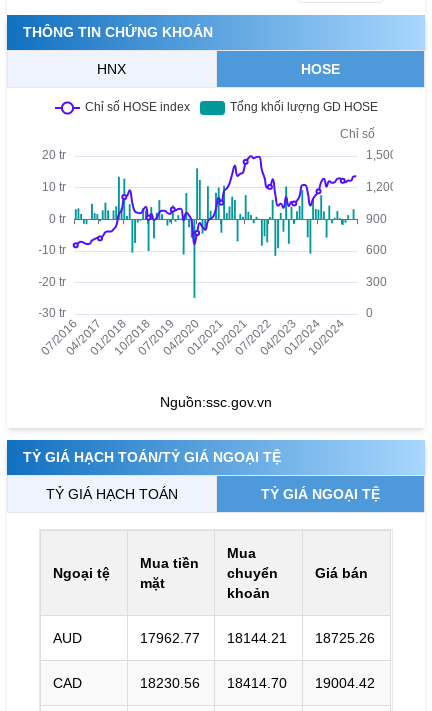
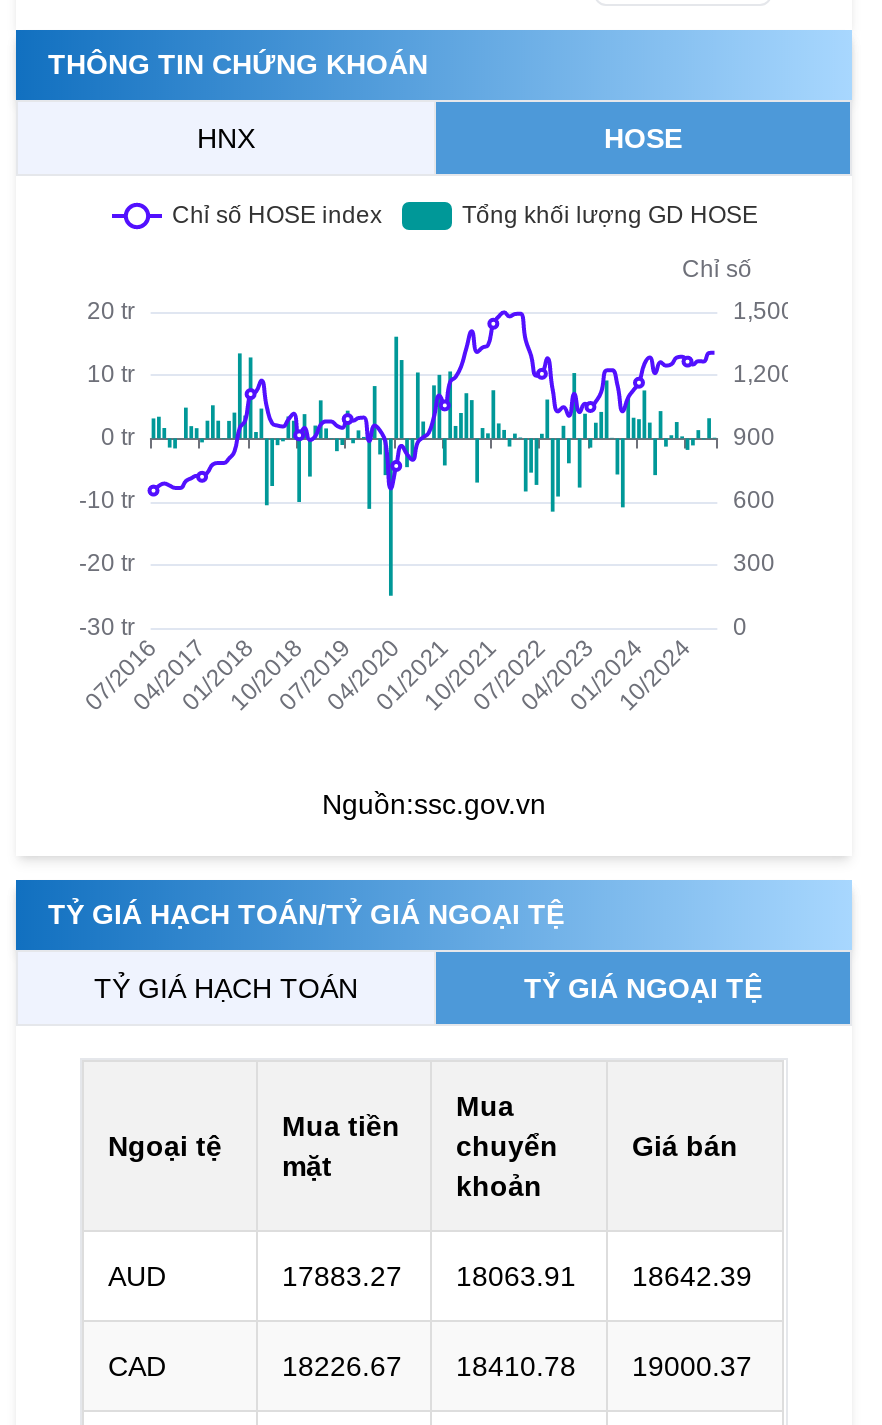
[140,630,200,646] 17962.77 -> [282,1259,402,1291] 17883.27
[227,630,287,646] 18144.21 -> [456,1259,576,1291] 18063.91
[315,630,375,646] 18725.26 -> [632,1259,752,1291] 18642.39
[140,675,200,691] 18230.56 -> [282,1349,402,1381] 18226.67
[227,675,287,691] 18414.70 -> [456,1349,576,1381] 18410.78
[315,675,375,691] 19004.42 -> [632,1349,752,1381] 19000.37

